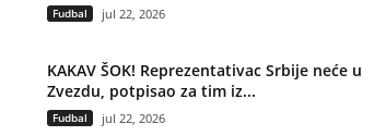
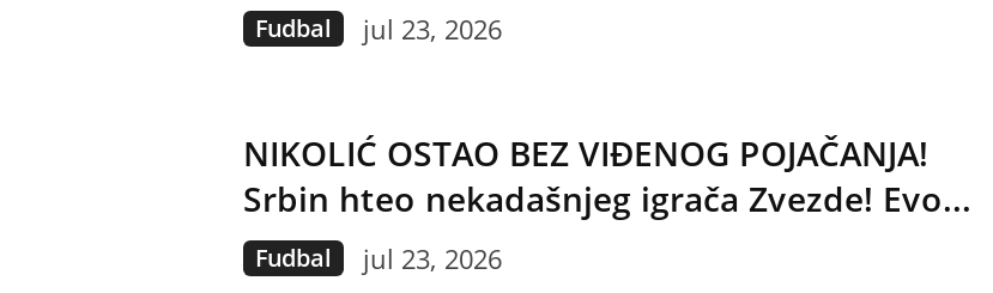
[52,5,165,22] Fudbal jul 22, 2026 -> [255,11,502,47] Fudbal jul 23, 2026
[47,60,362,101] KAKAV ŠOK! Reprezentativac Srbije neće u | Zvezdu, potpisao za tim iz... -> [243,130,971,221] NIKOLIĆ OSTAO BEZ VIĐENOG POJAČANJA! | Srbin hteo nekadašnjeg igrača Zvezde! Evo...
[52,110,165,126] Fudbal jul 22, 2026 -> [255,240,502,276] Fudbal jul 23, 2026

